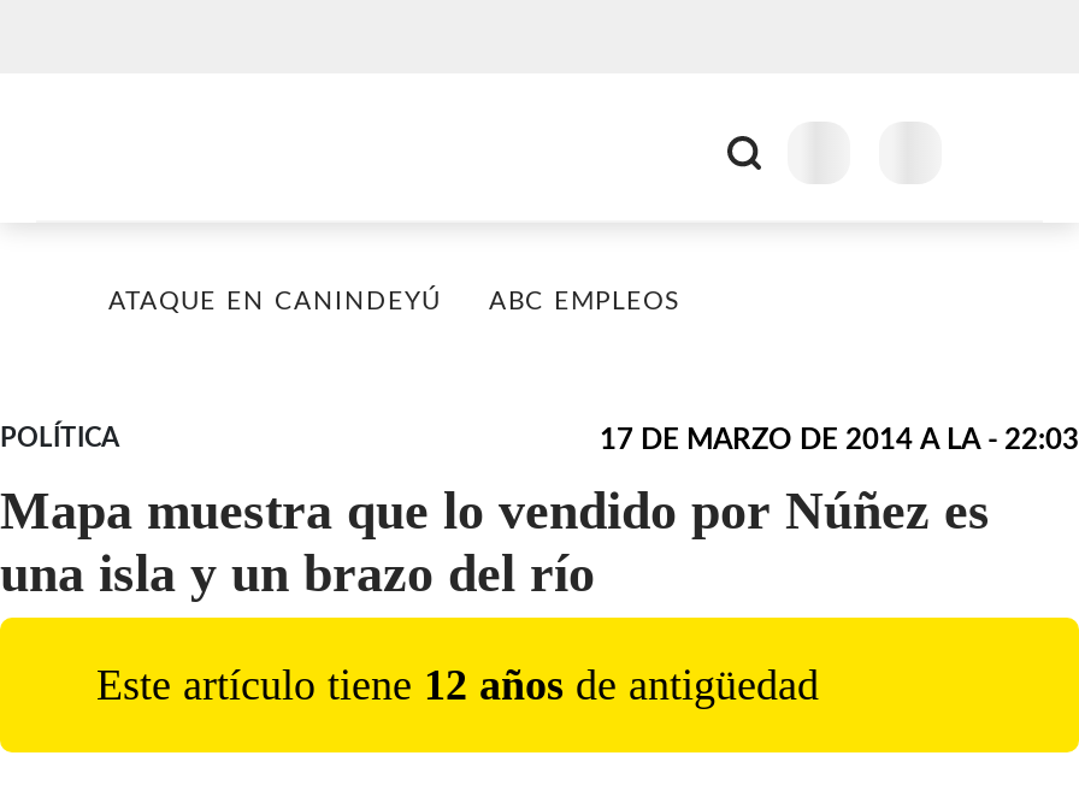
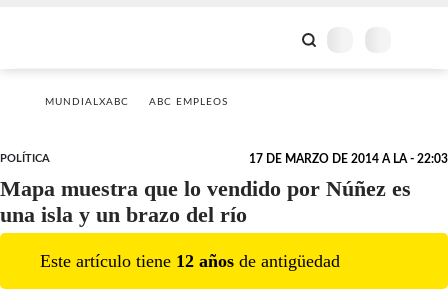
[108,290,441,314] ATAQUE EN CANINDEYÚ -> [45,97,129,107] MUNDIALXABC

